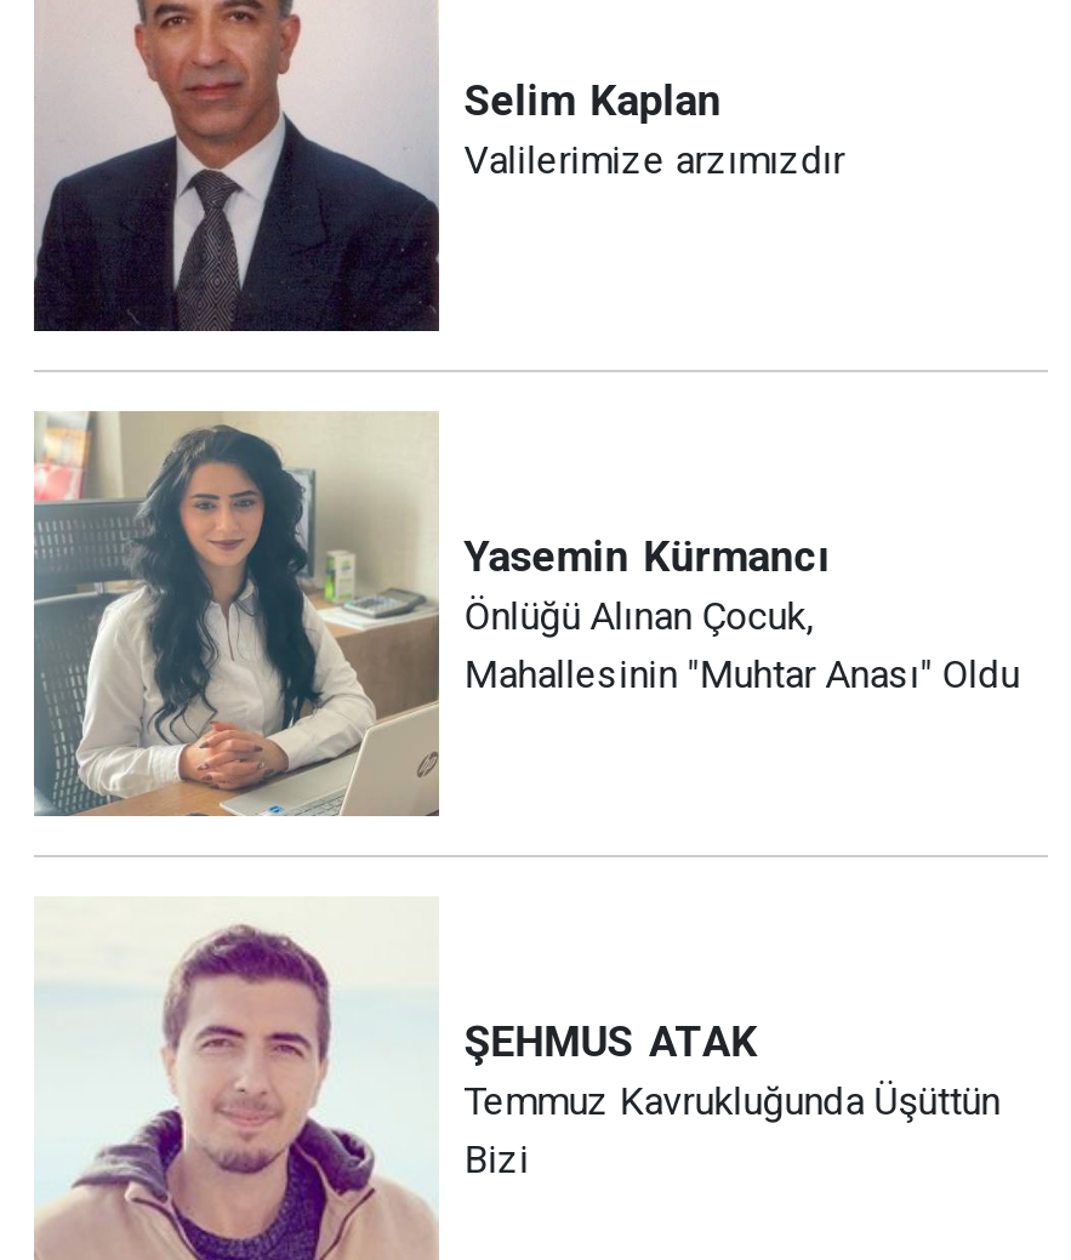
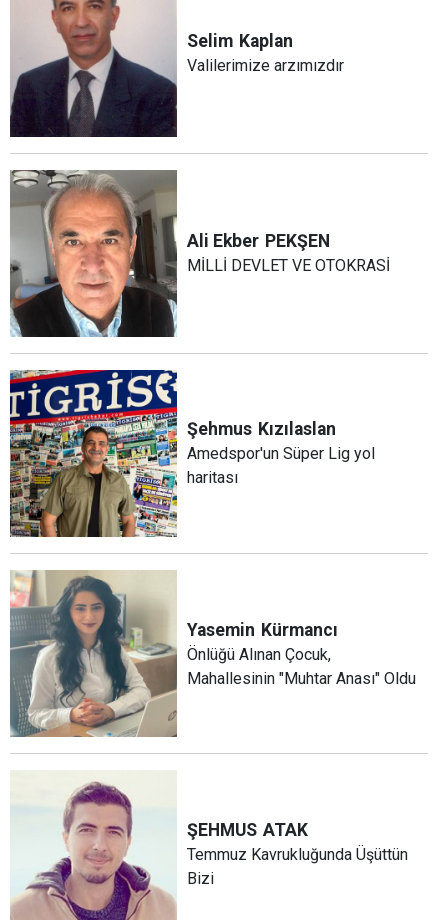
none -> [9,369,375,538] [image] | Şehmus Kızılaslan | Amedspor'un Süper Lig yol | haritası
none -> [10,170,390,337] [image] | Ali Ekber PEKŞEN | MİLLİ DEVLET VE OTOKRASİ

